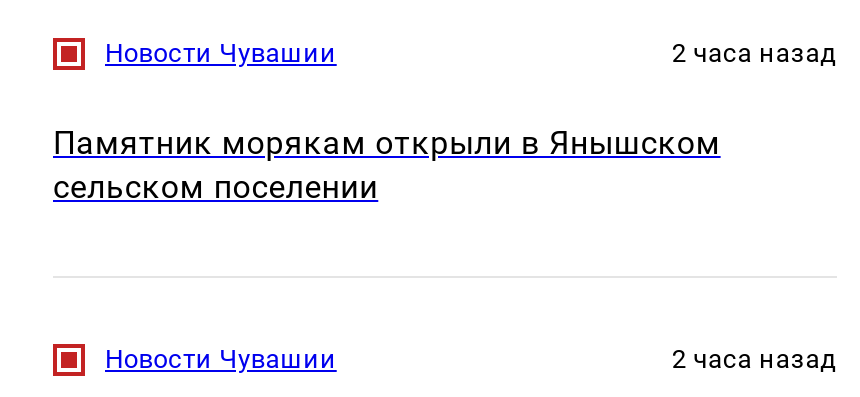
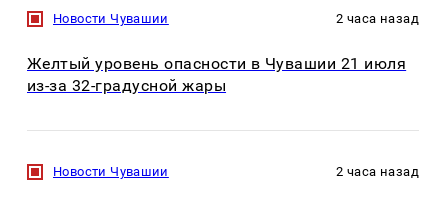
[53,124,721,206] Памятник морякам открыли в Янышском | сельском поселении -> [27,54,406,95] Желтый уровень опасности в Чувашии 21 июля | из-за 32-градусной жары

